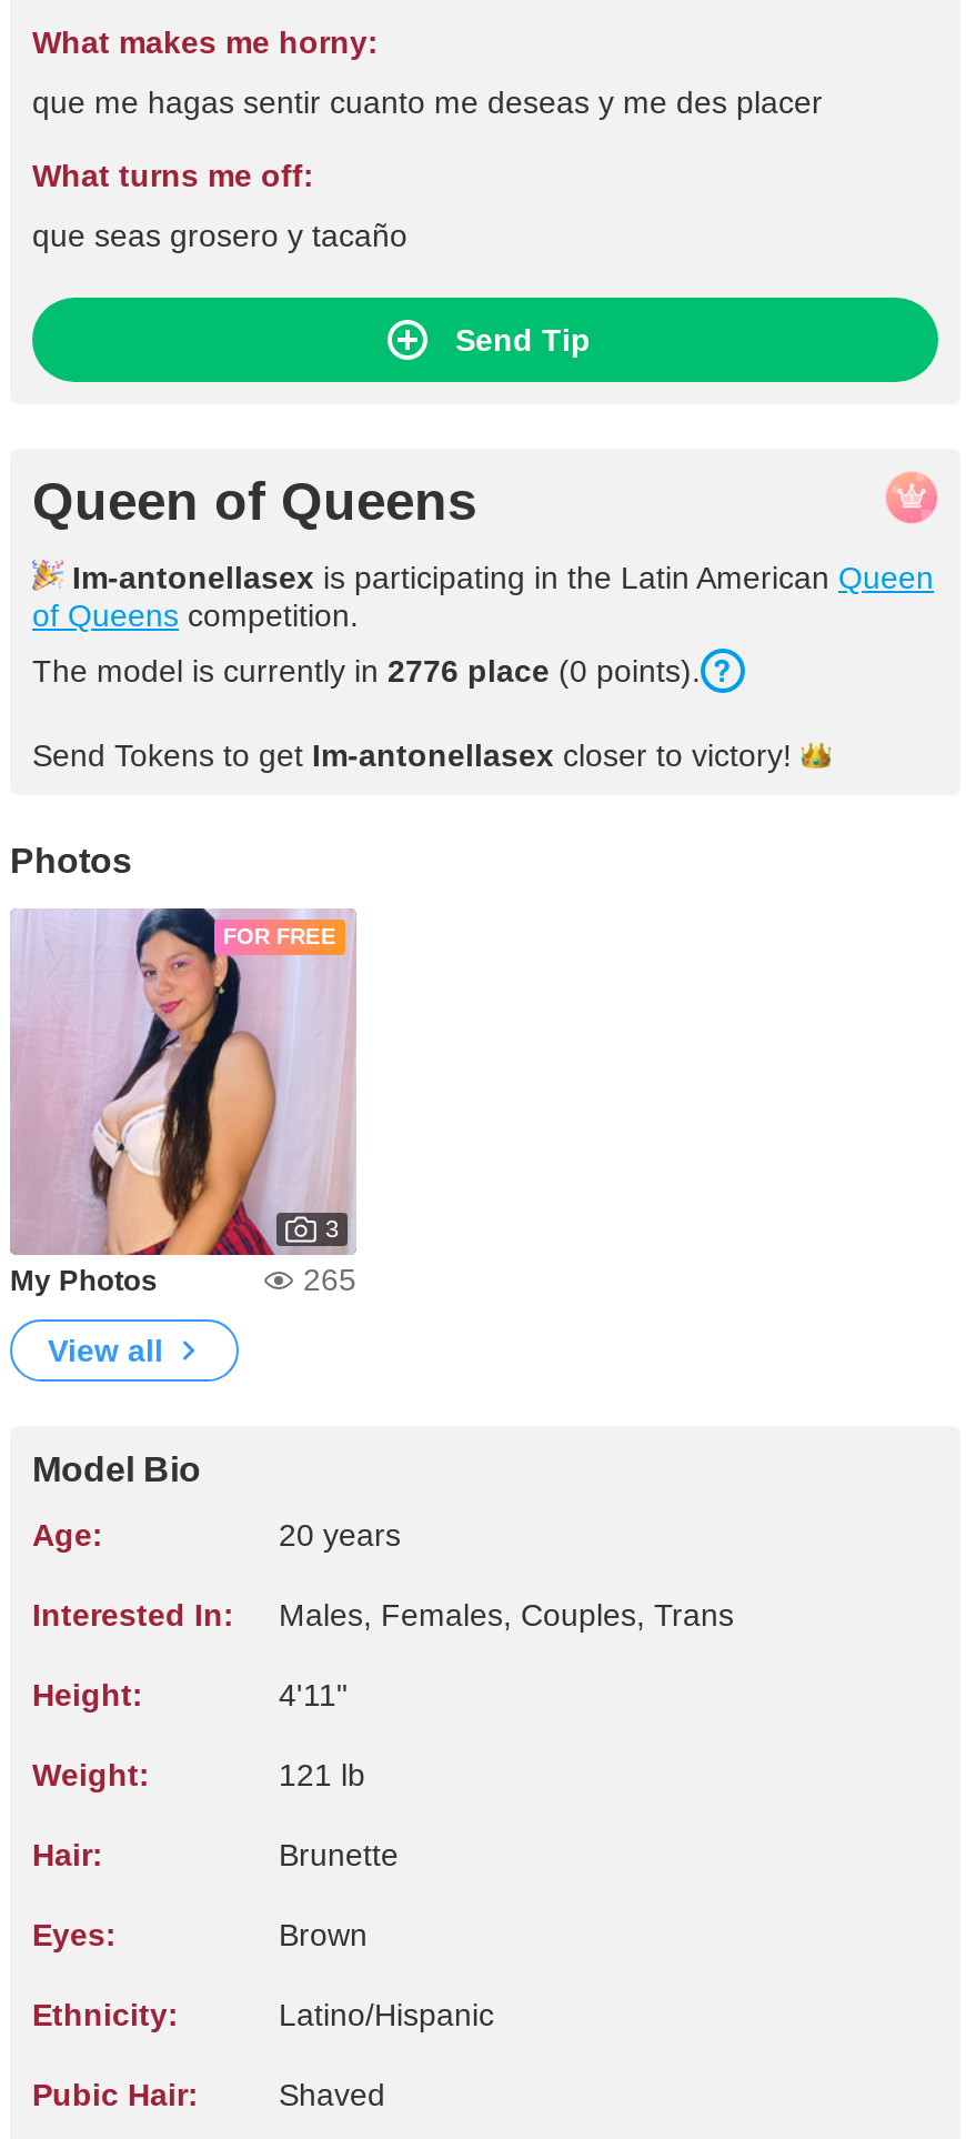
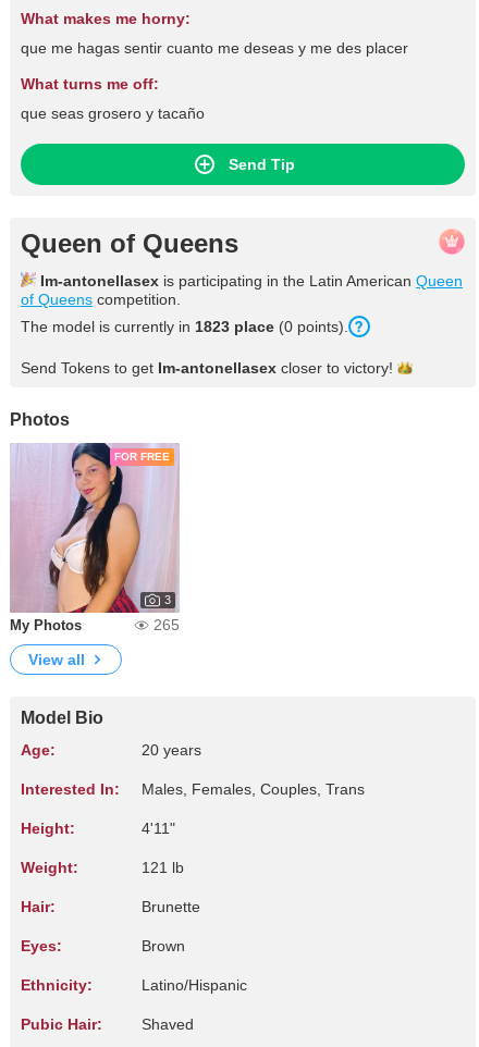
[32,653,701,689] The model is currently in 2776 place (0 points). -> [21,318,348,335] The model is currently in 1823 place (0 points).

